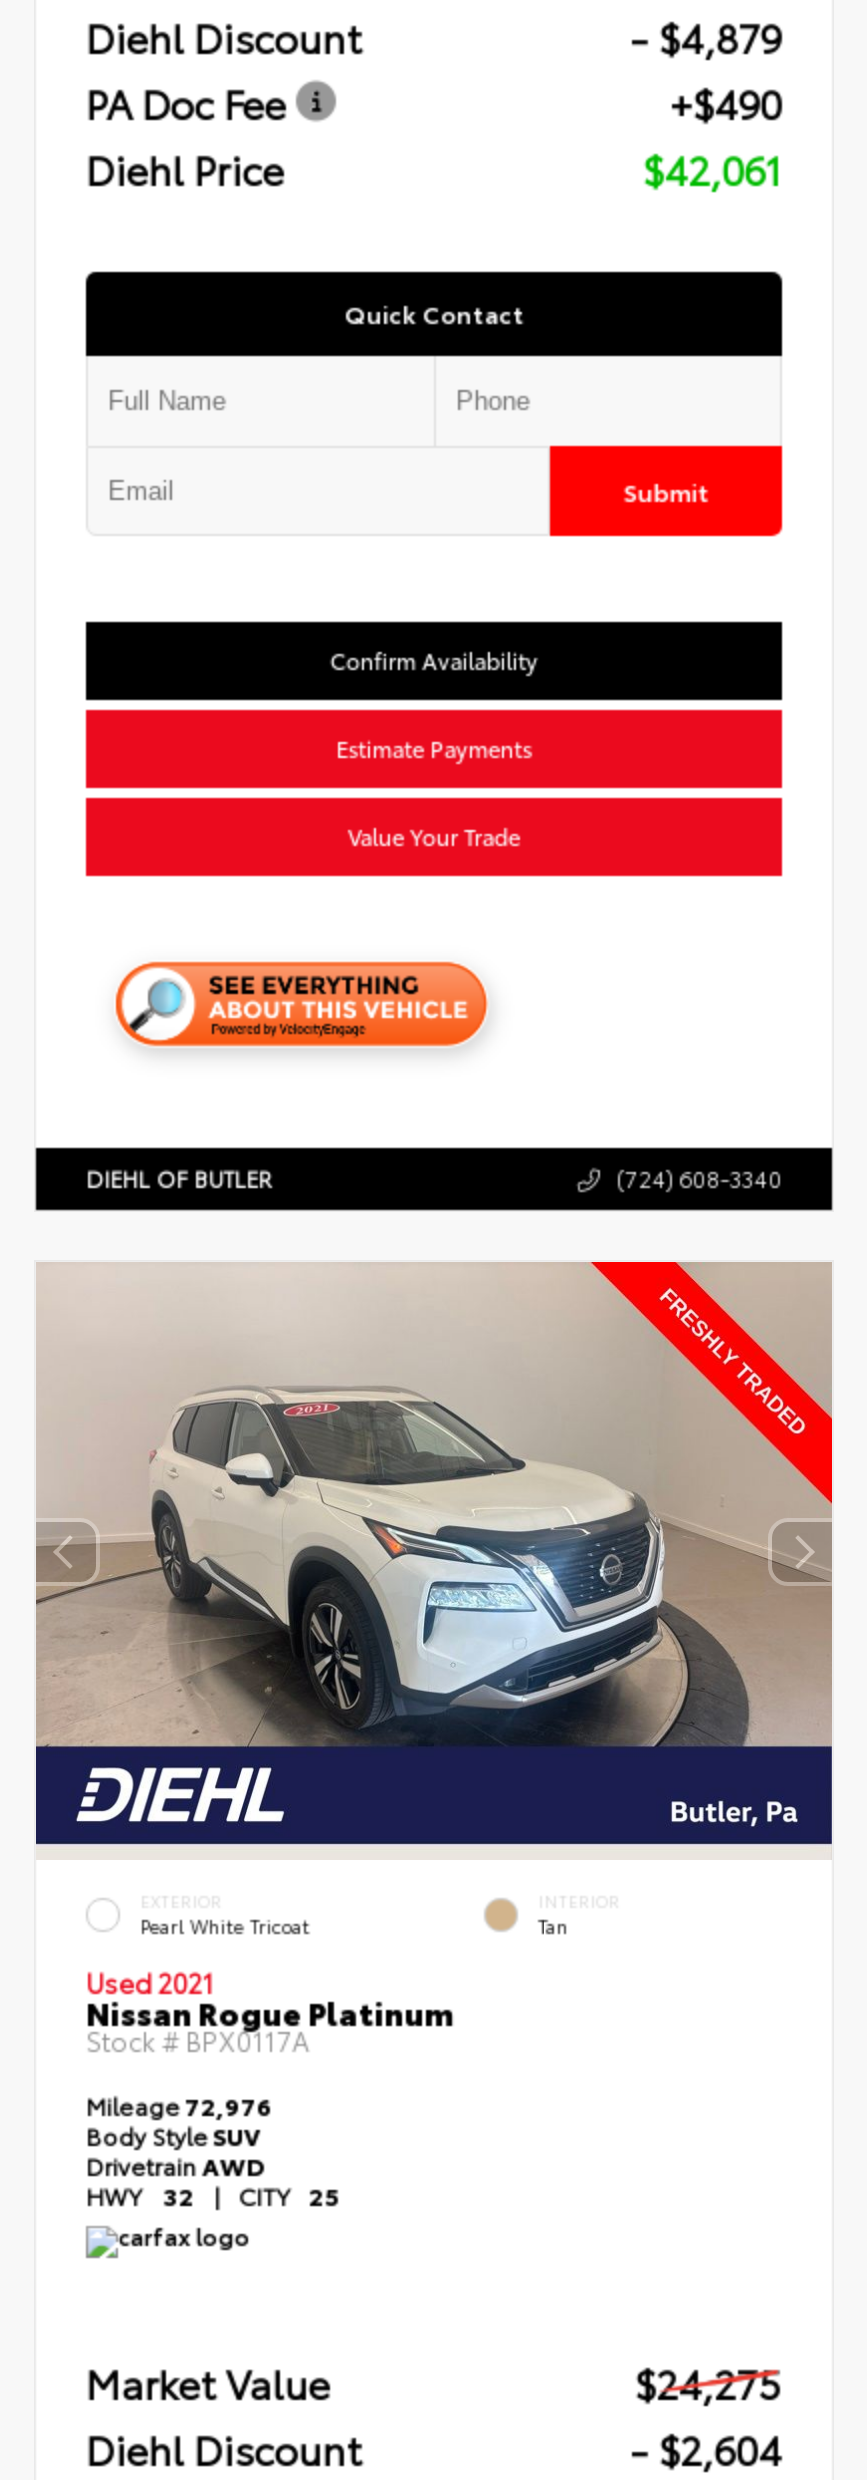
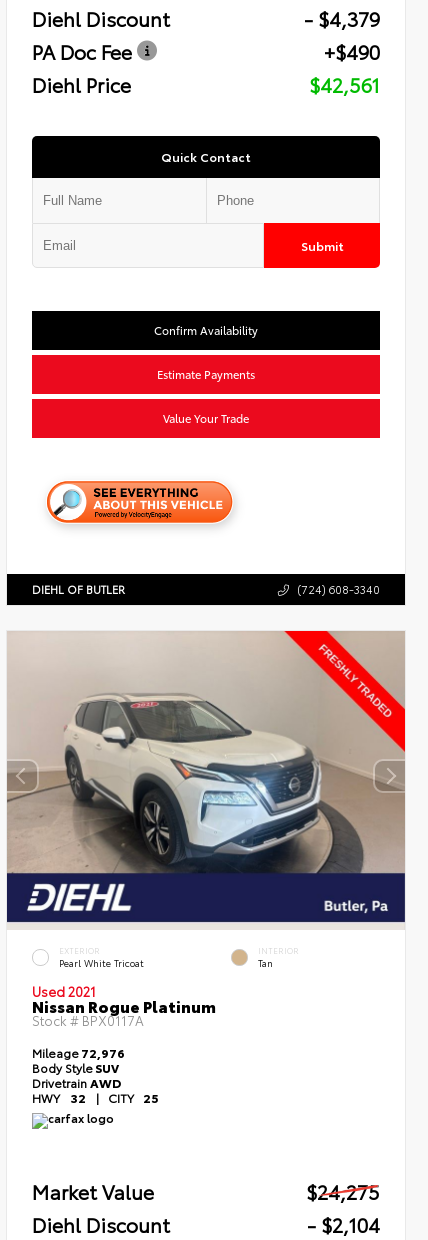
[630,6,782,62] - $4,879 -> [304,3,380,31] - $4,379
[642,138,782,194] $42,061 -> [309,69,380,97] $42,561
[630,2419,782,2475] - $2,604 -> [307,1209,380,1237] - $2,104

